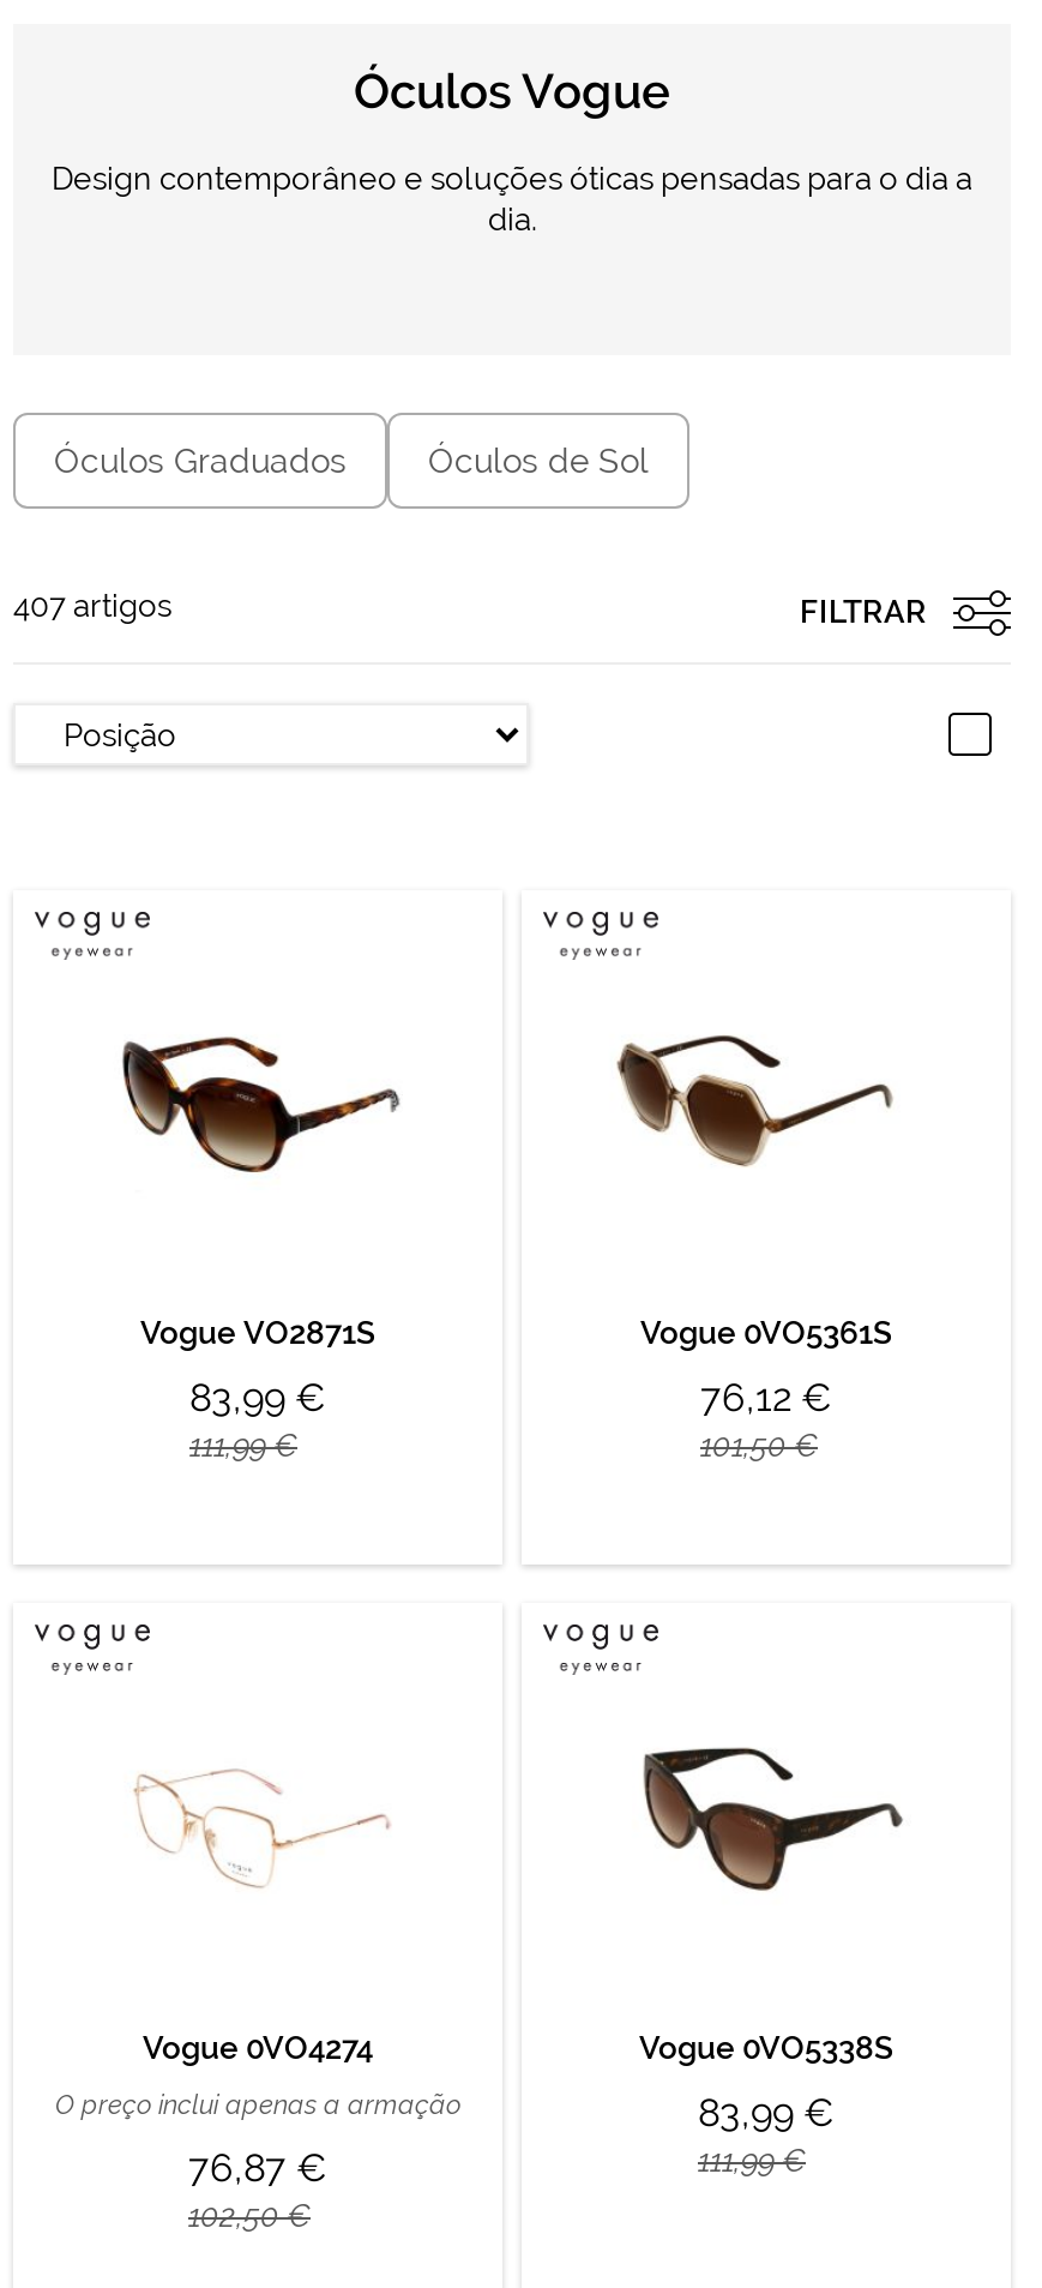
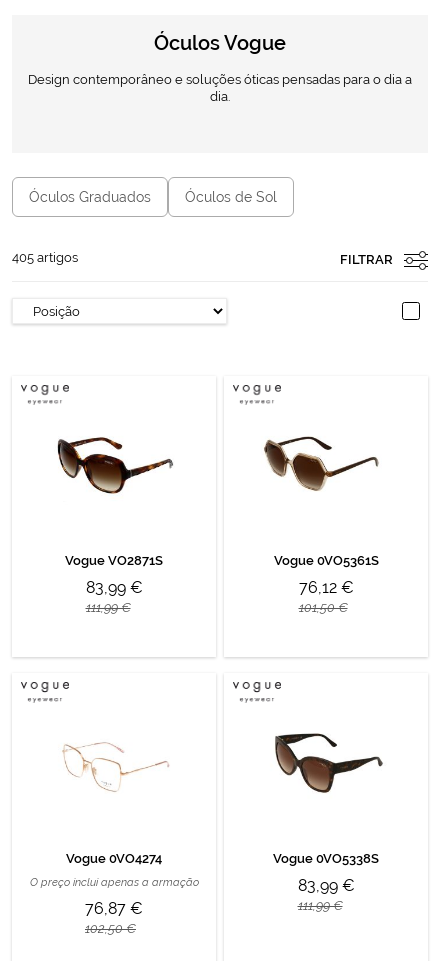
[13,588,171,624] 407 artigos -> [12,250,78,265] 405 artigos

